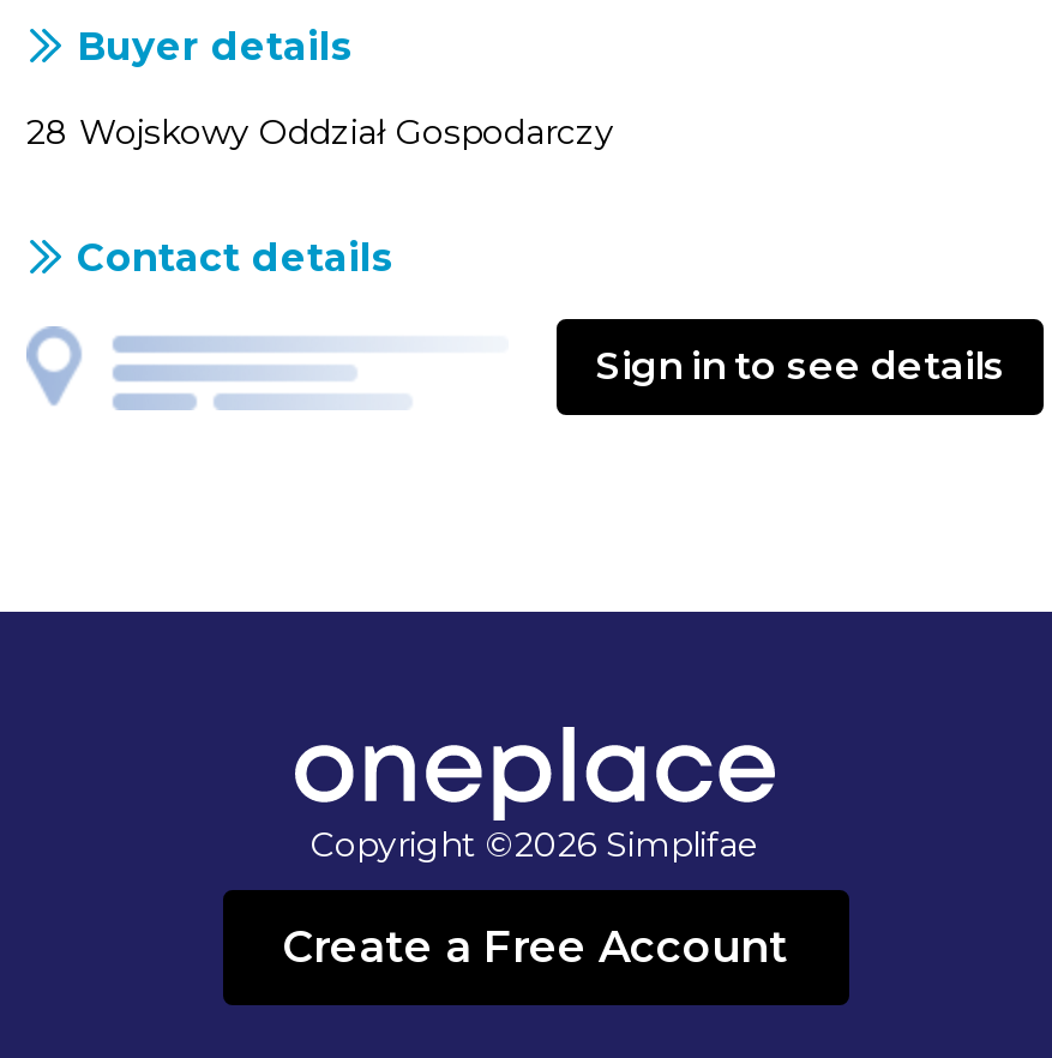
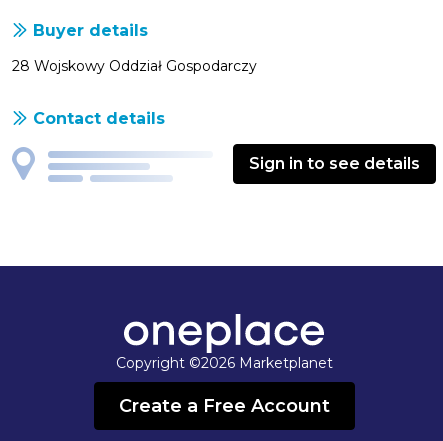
[311,823,759,866] Copyright ©2026 Simplifae -> [115,354,332,372] Copyright ©2026 Marketplanet

